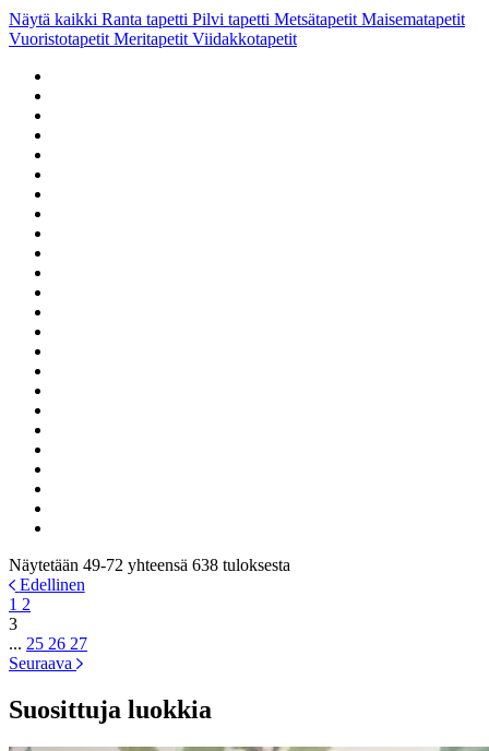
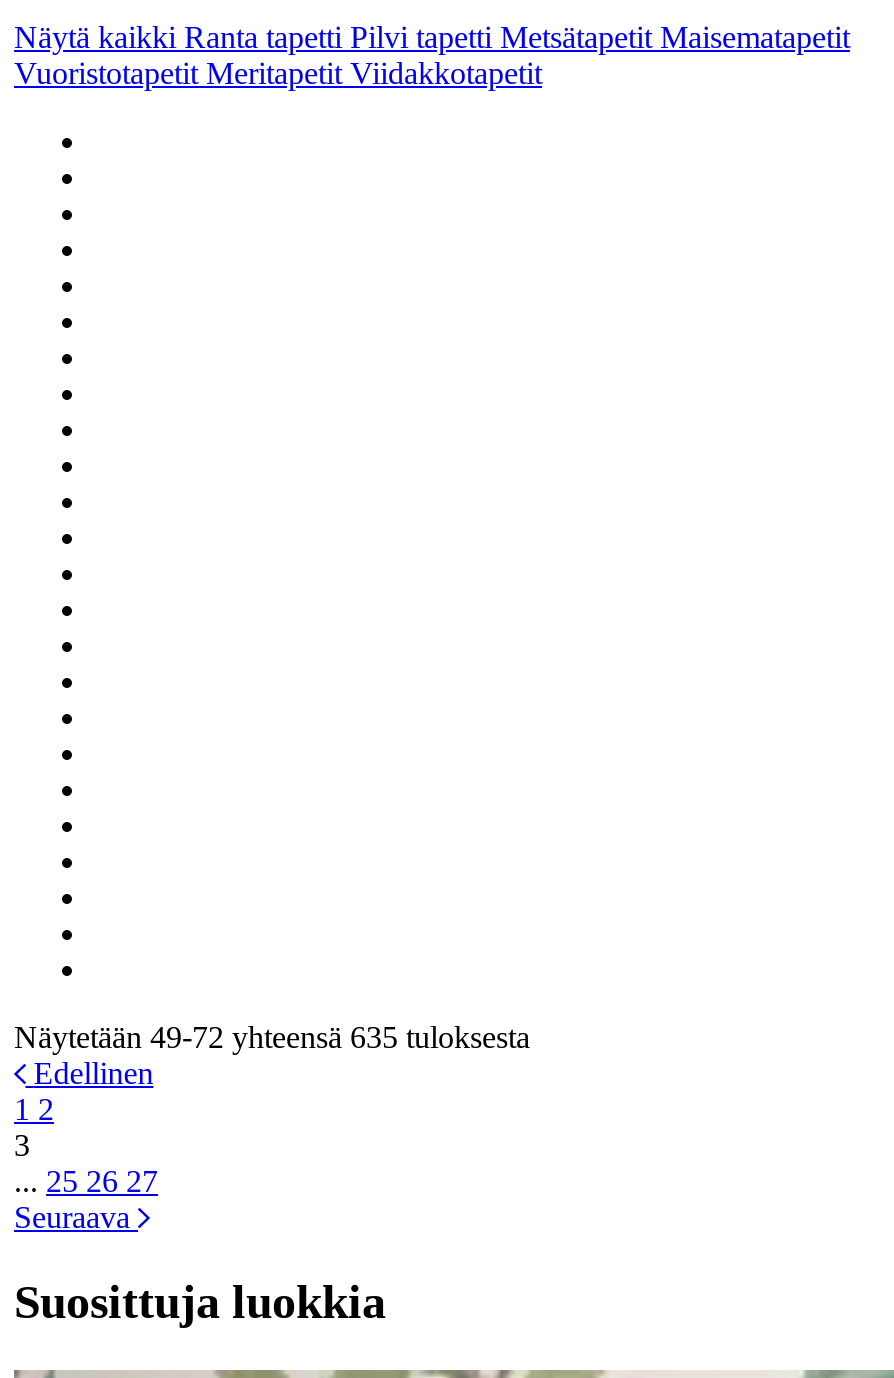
[9,555,290,574] Näytetään 49-72 yhteensä 638 tuloksesta -> [14,1020,530,1054] Näytetään 49-72 yhteensä 635 tuloksesta

